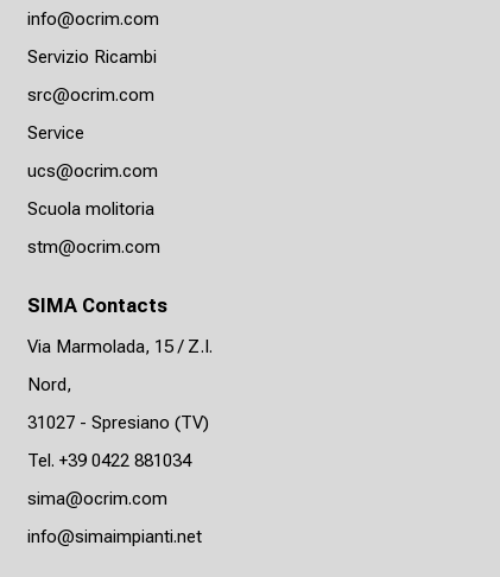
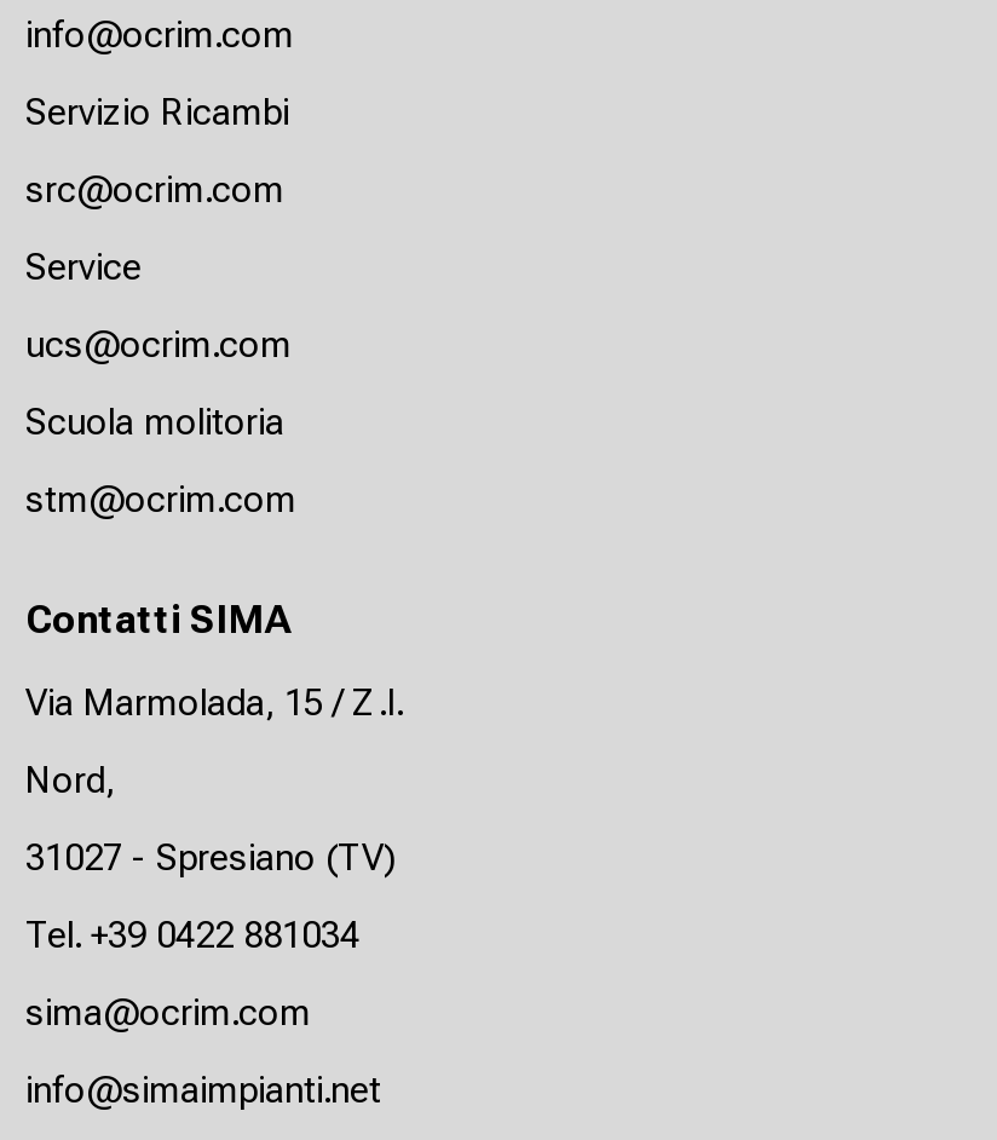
[27,295,167,317] SIMA Contacts -> [25,597,292,643] Contatti SIMA

